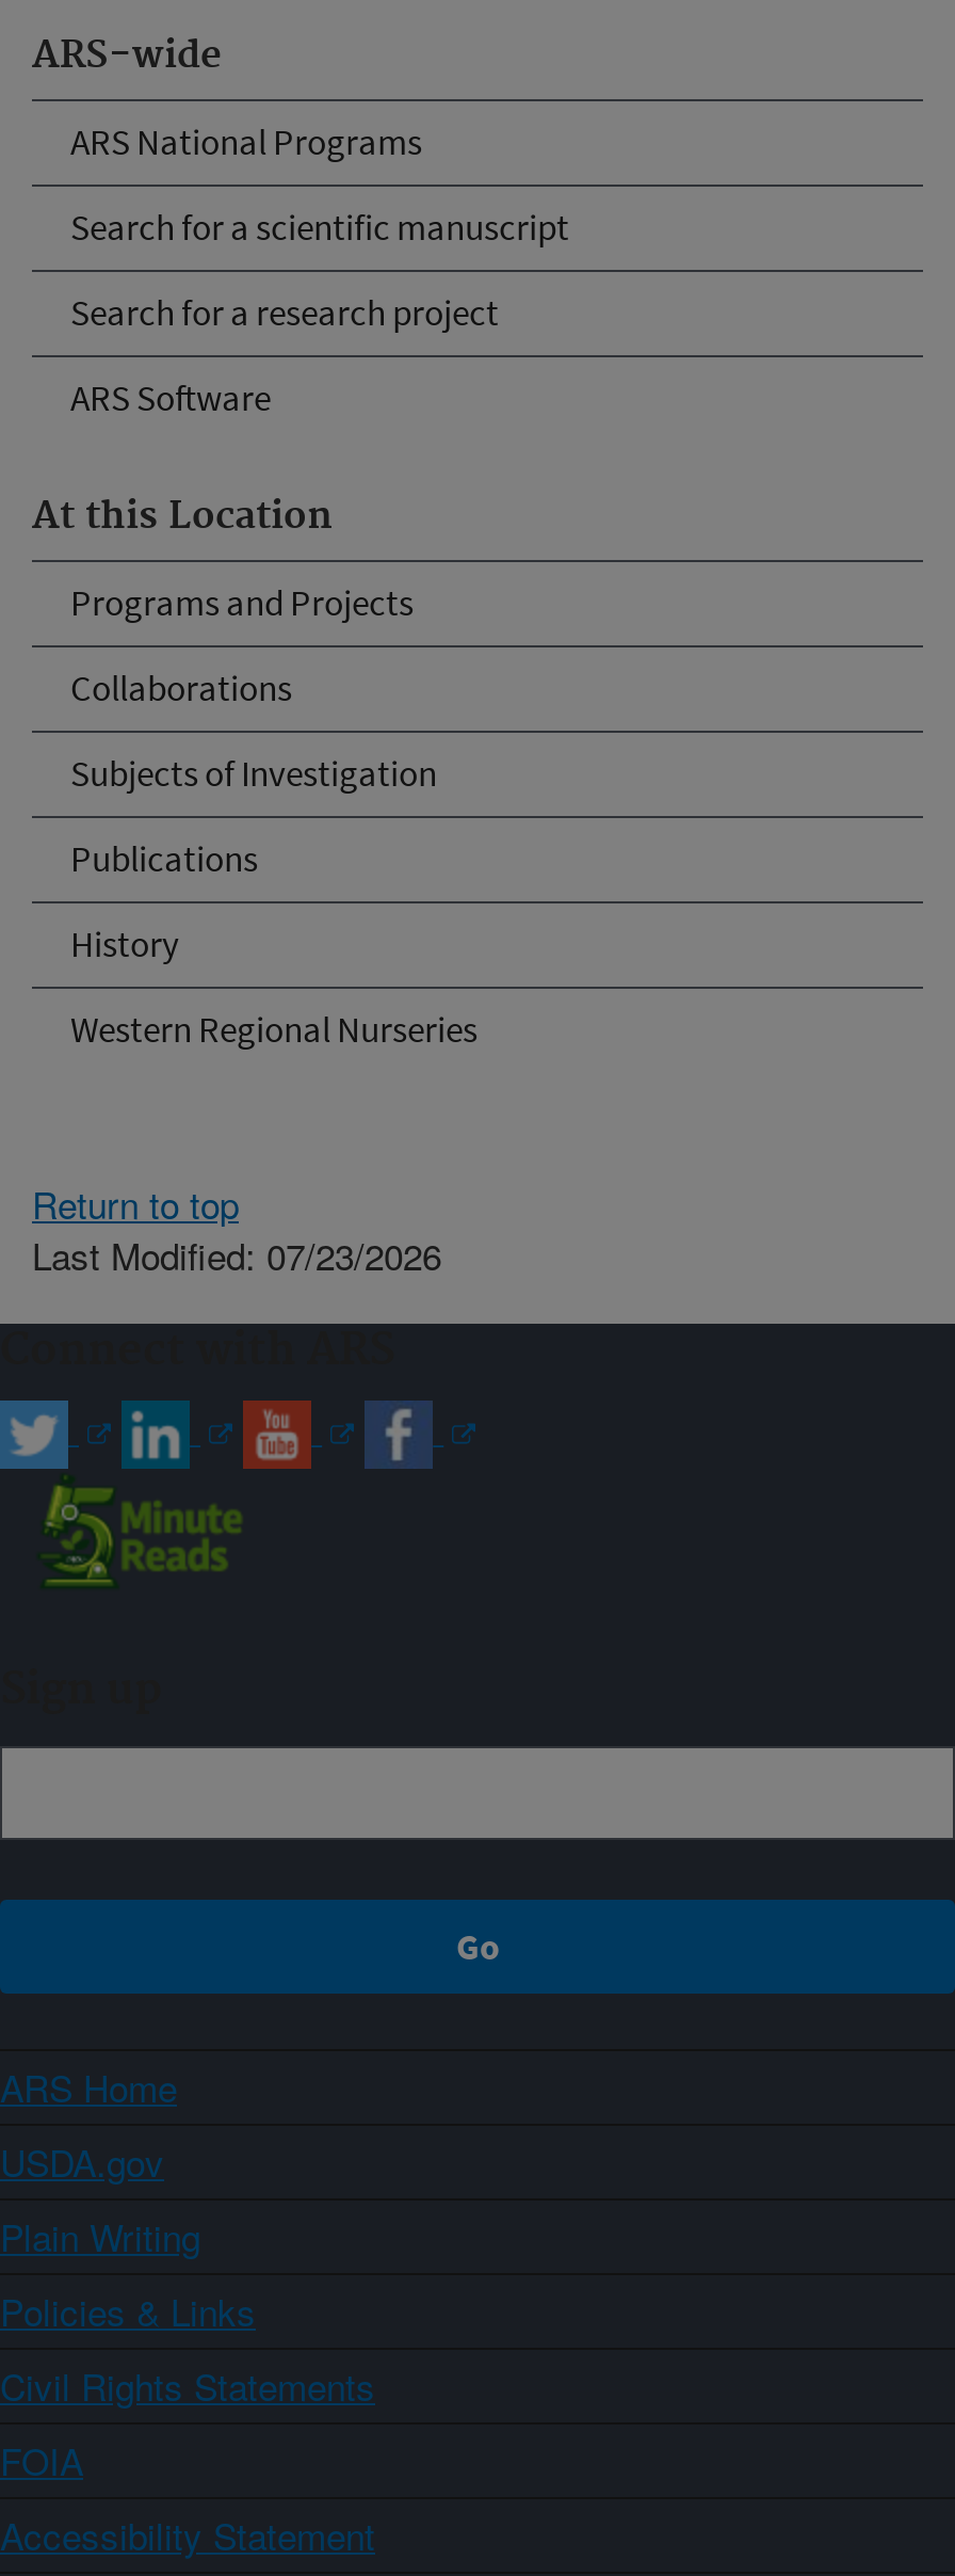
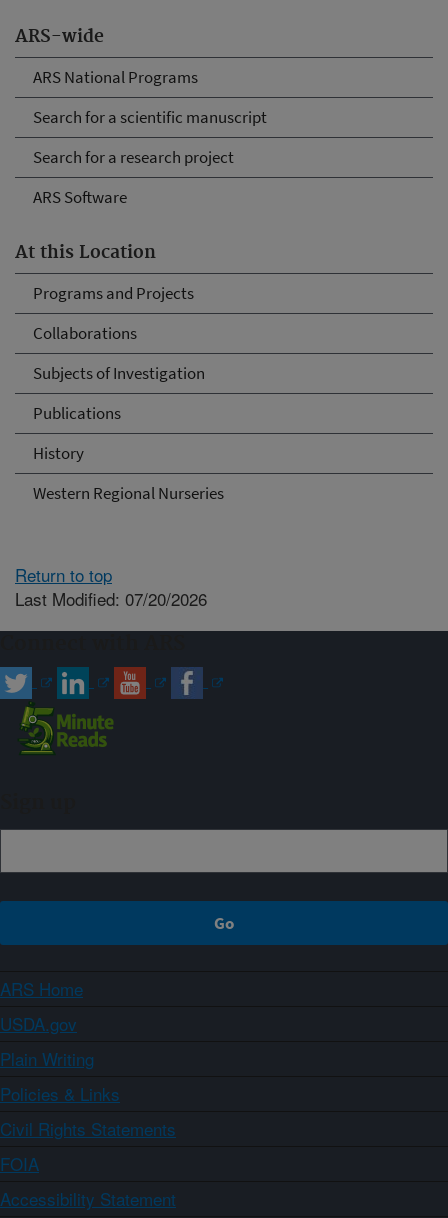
[32,1227,441,1280] Last Modified: 07/23/2026 -> [15,585,207,610] Last Modified: 07/20/2026

